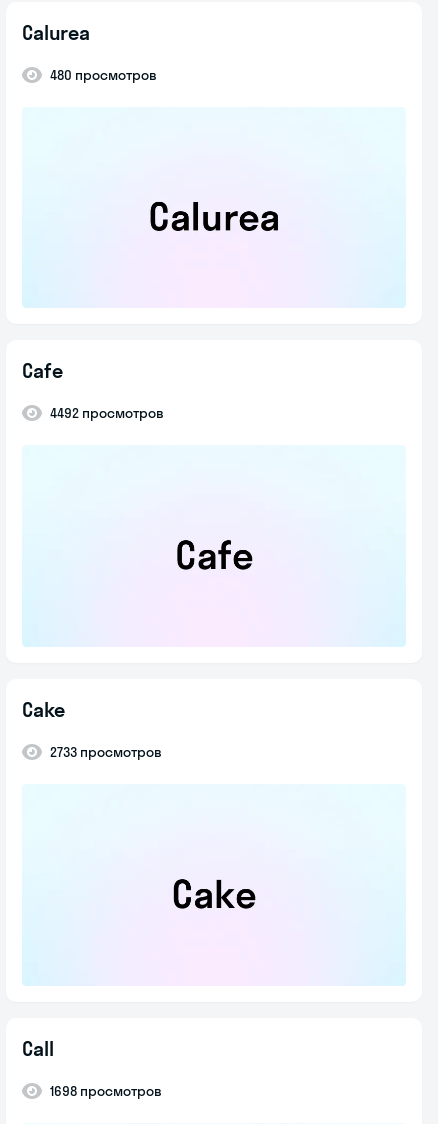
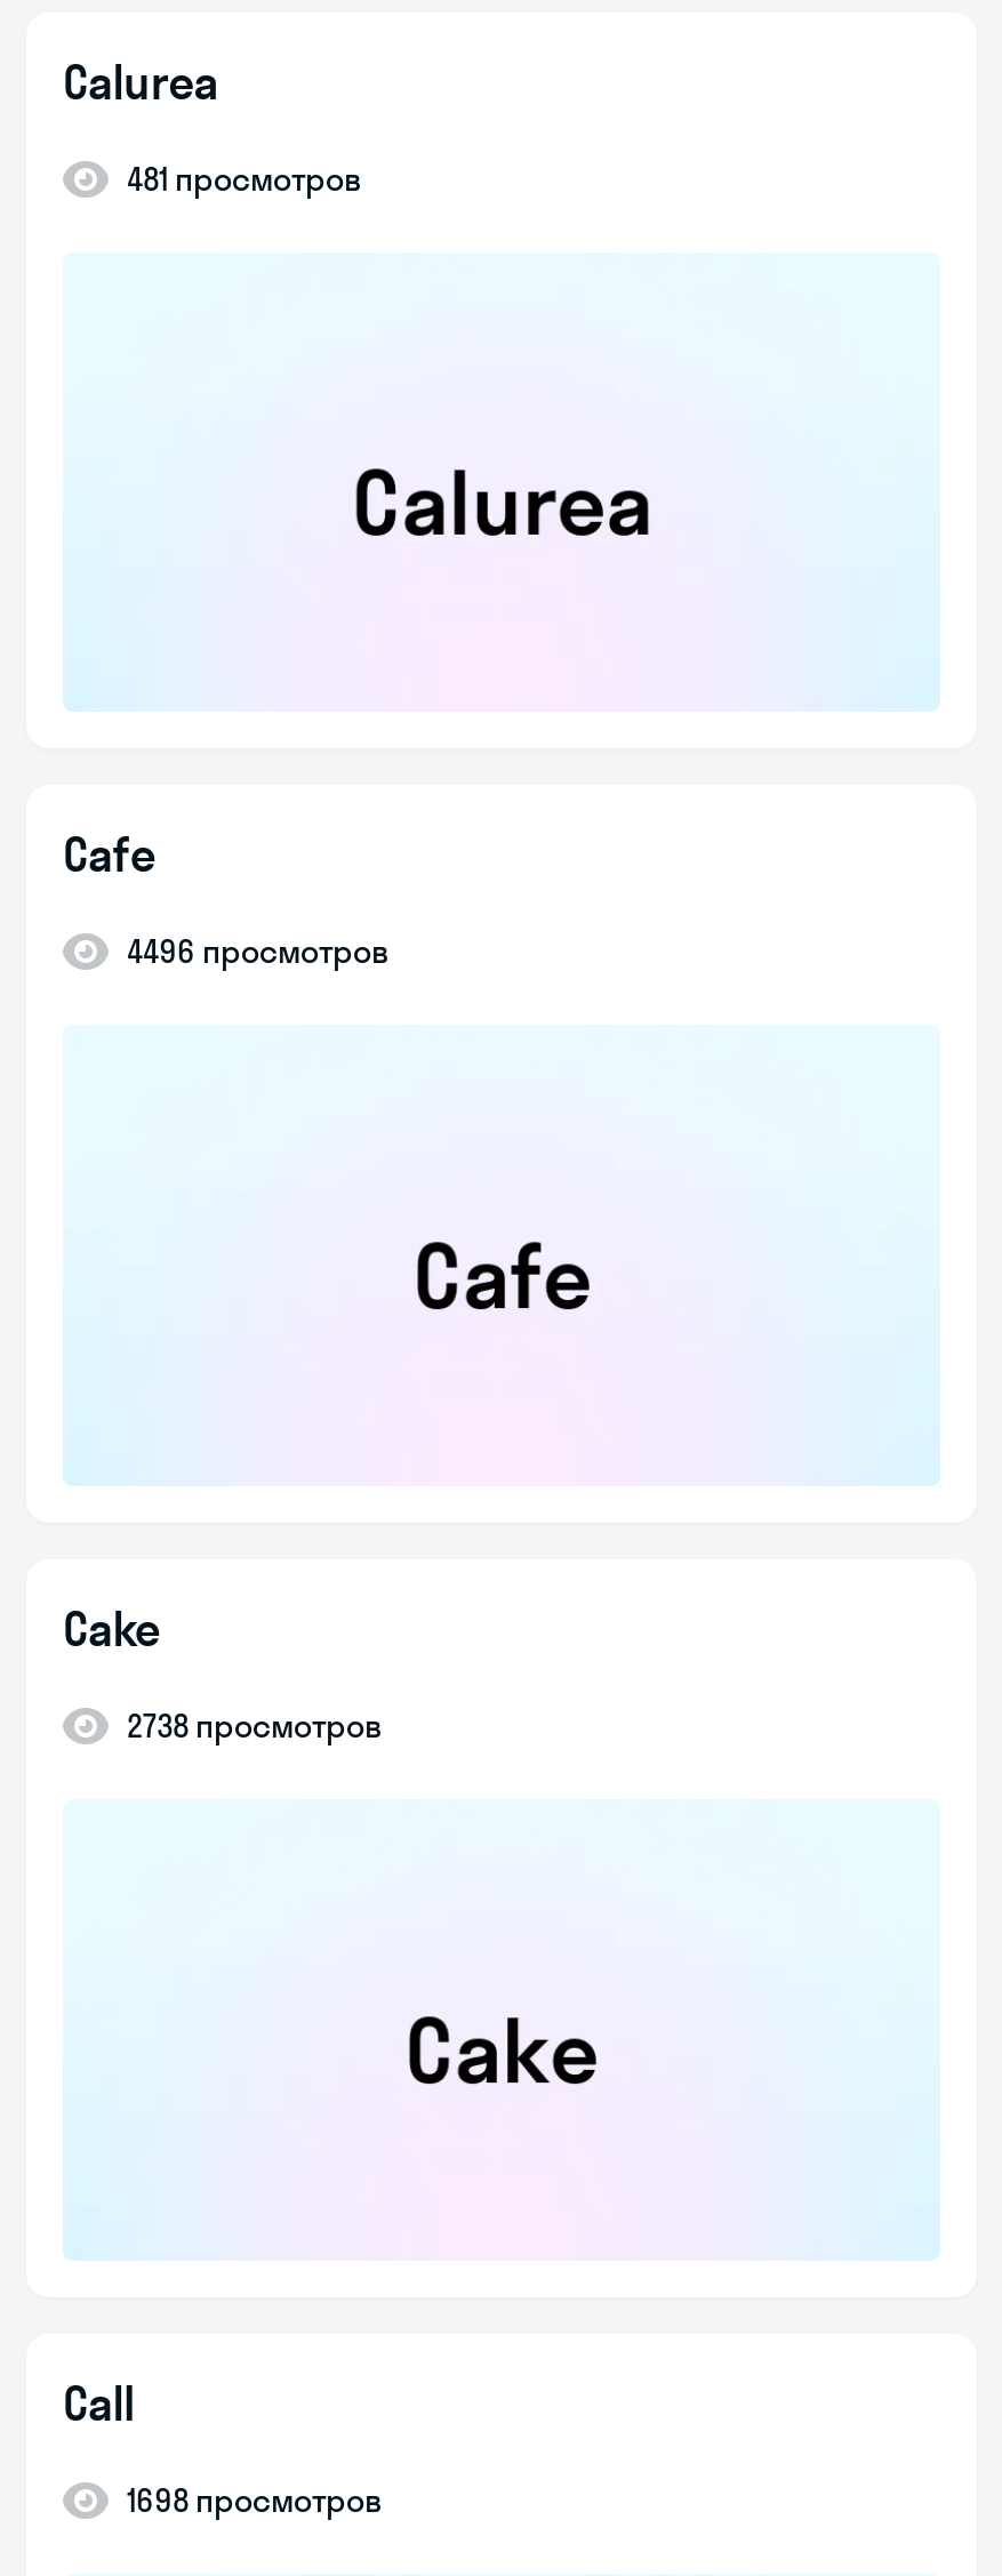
[50,66,157,84] 480 просмотров -> [127,158,362,199] 481 просмотров
[50,404,164,422] 4492 просмотров -> [127,932,390,973] 4496 просмотров
[50,743,162,761] 2733 просмотров -> [127,1706,383,1747] 2738 просмотров

